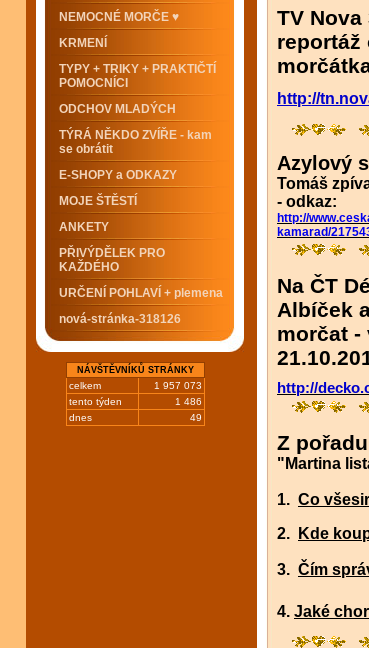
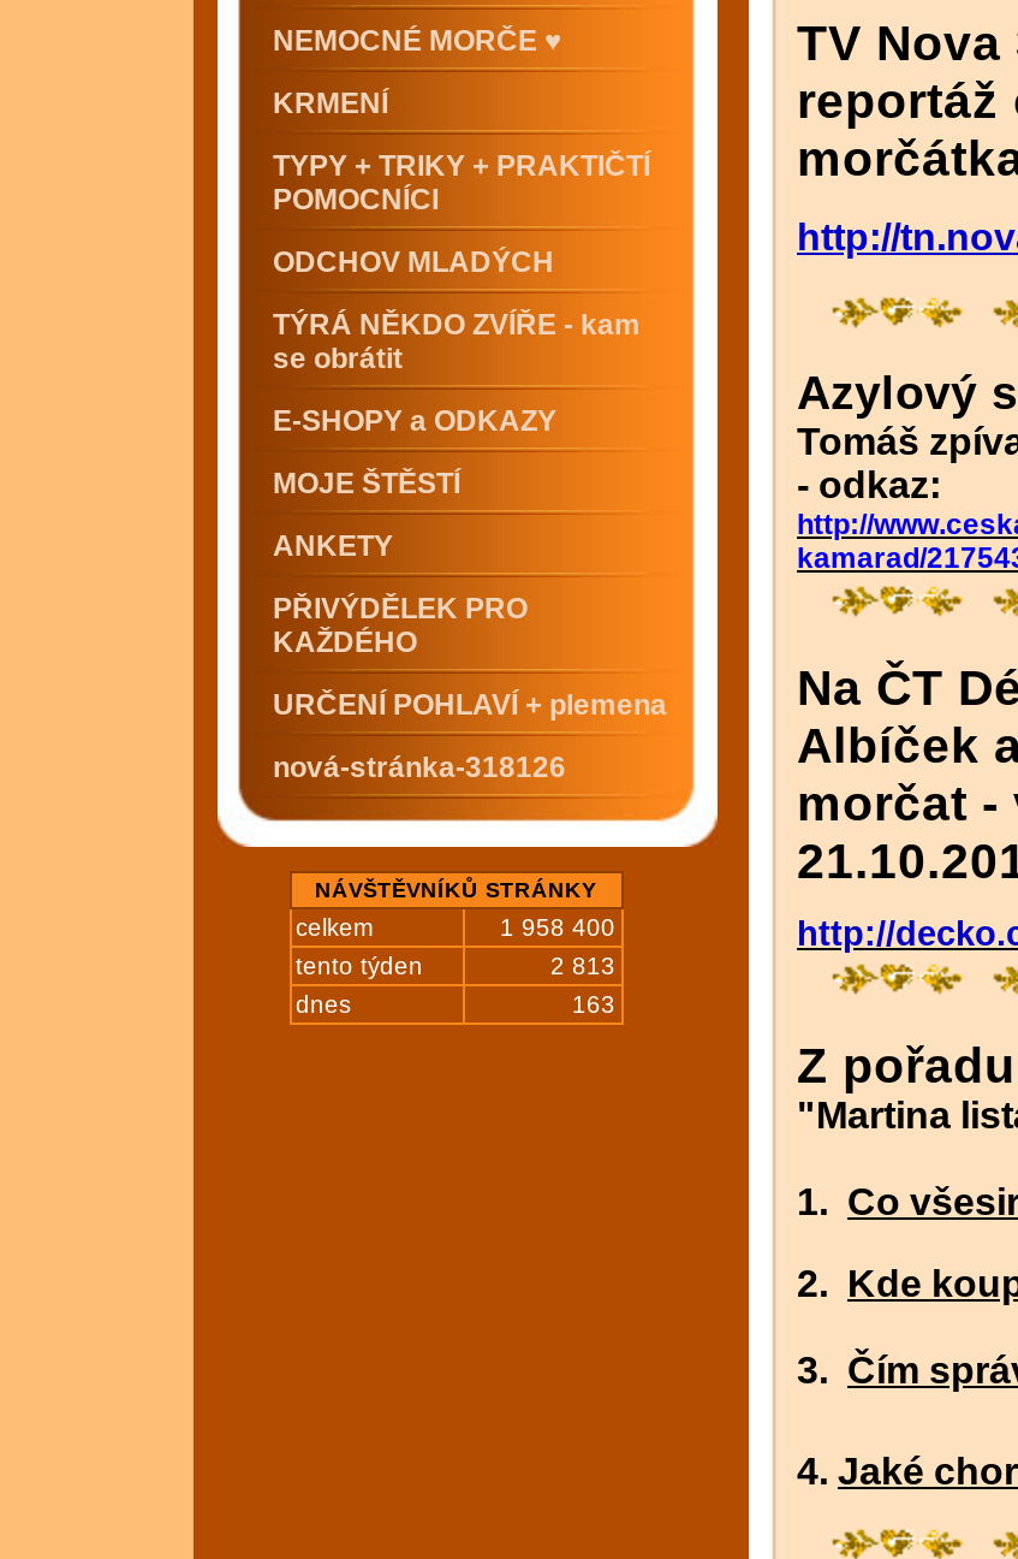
[153,380,201,391] 1 957 073 -> [500,914,615,941] 1 958 400
[174,396,201,407] 1 486 -> [550,953,615,979] 2 813
[189,412,201,423] 49 -> [572,991,615,1018] 163

